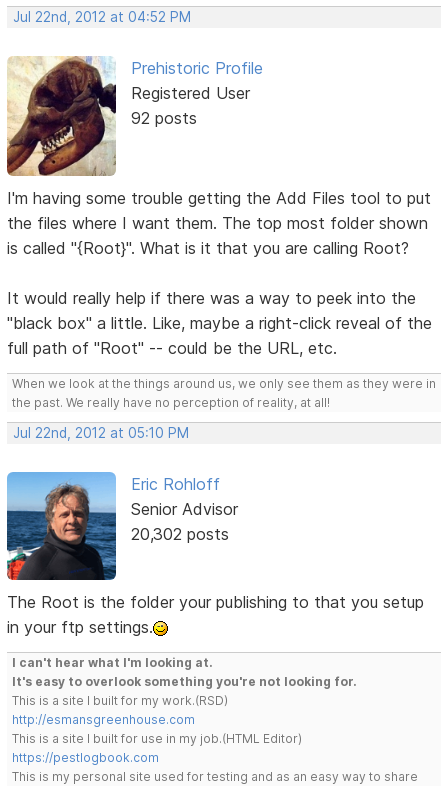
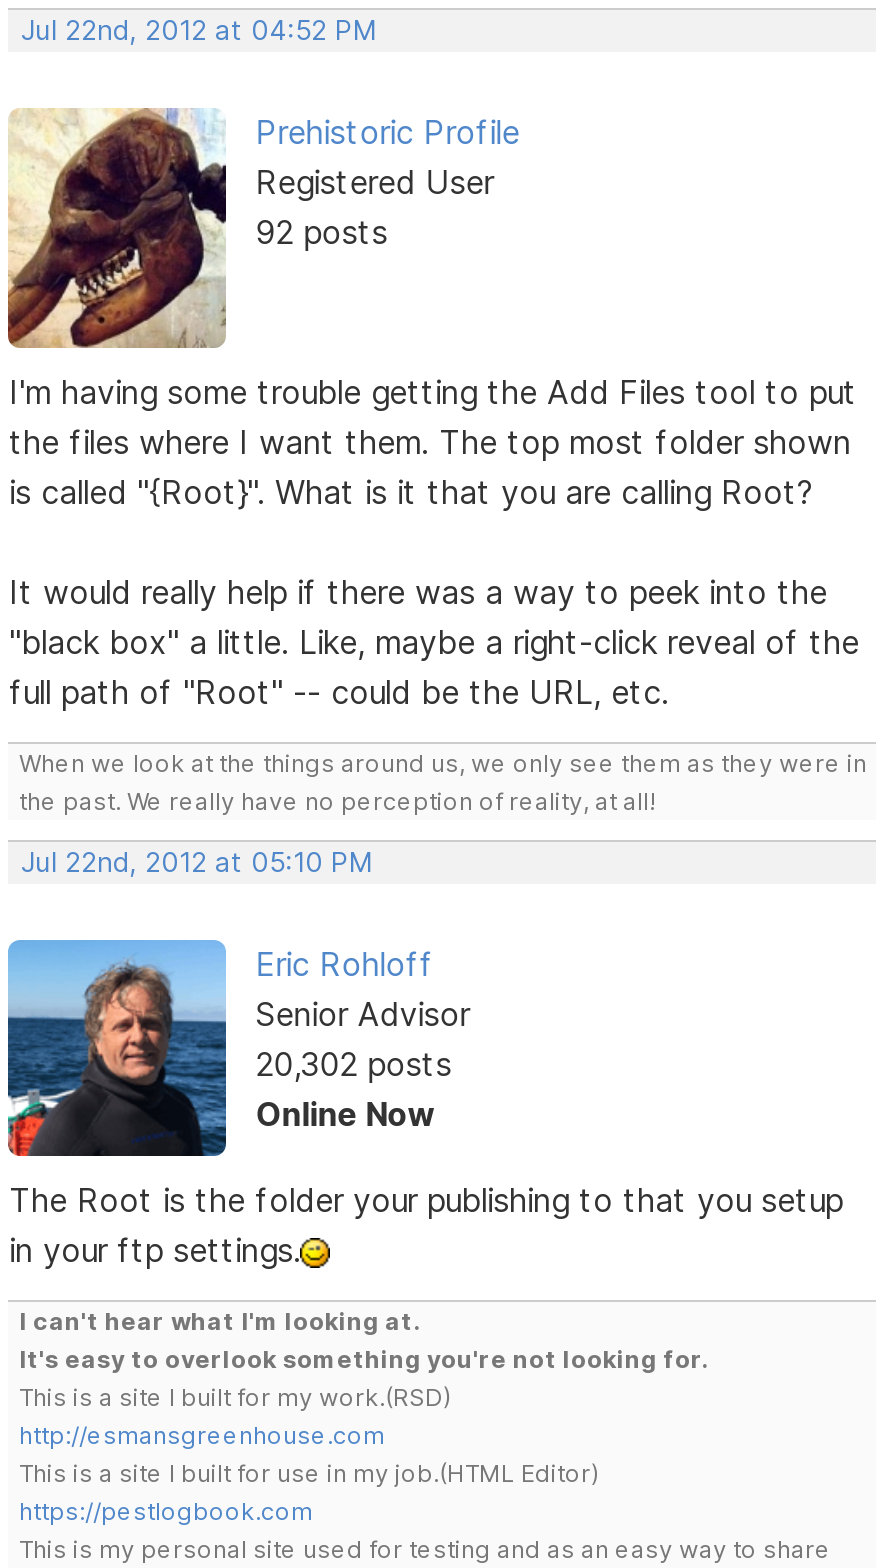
none -> [255,1093,435,1133] Online Now

